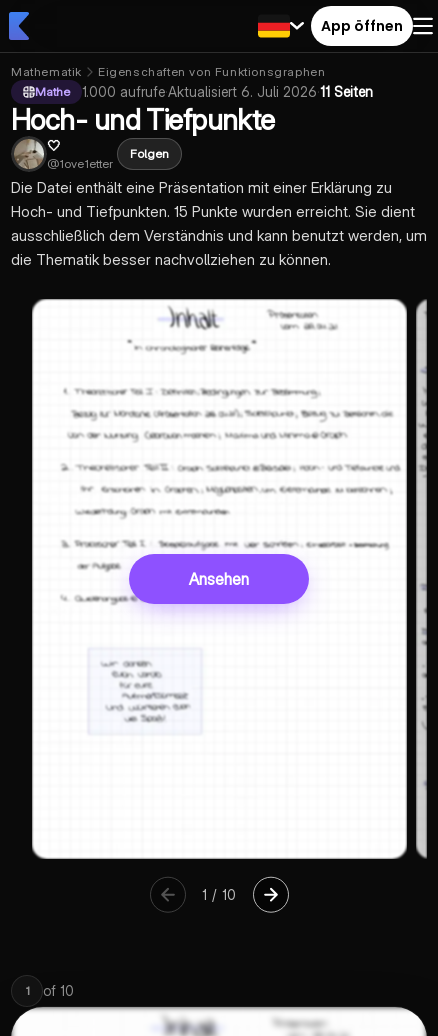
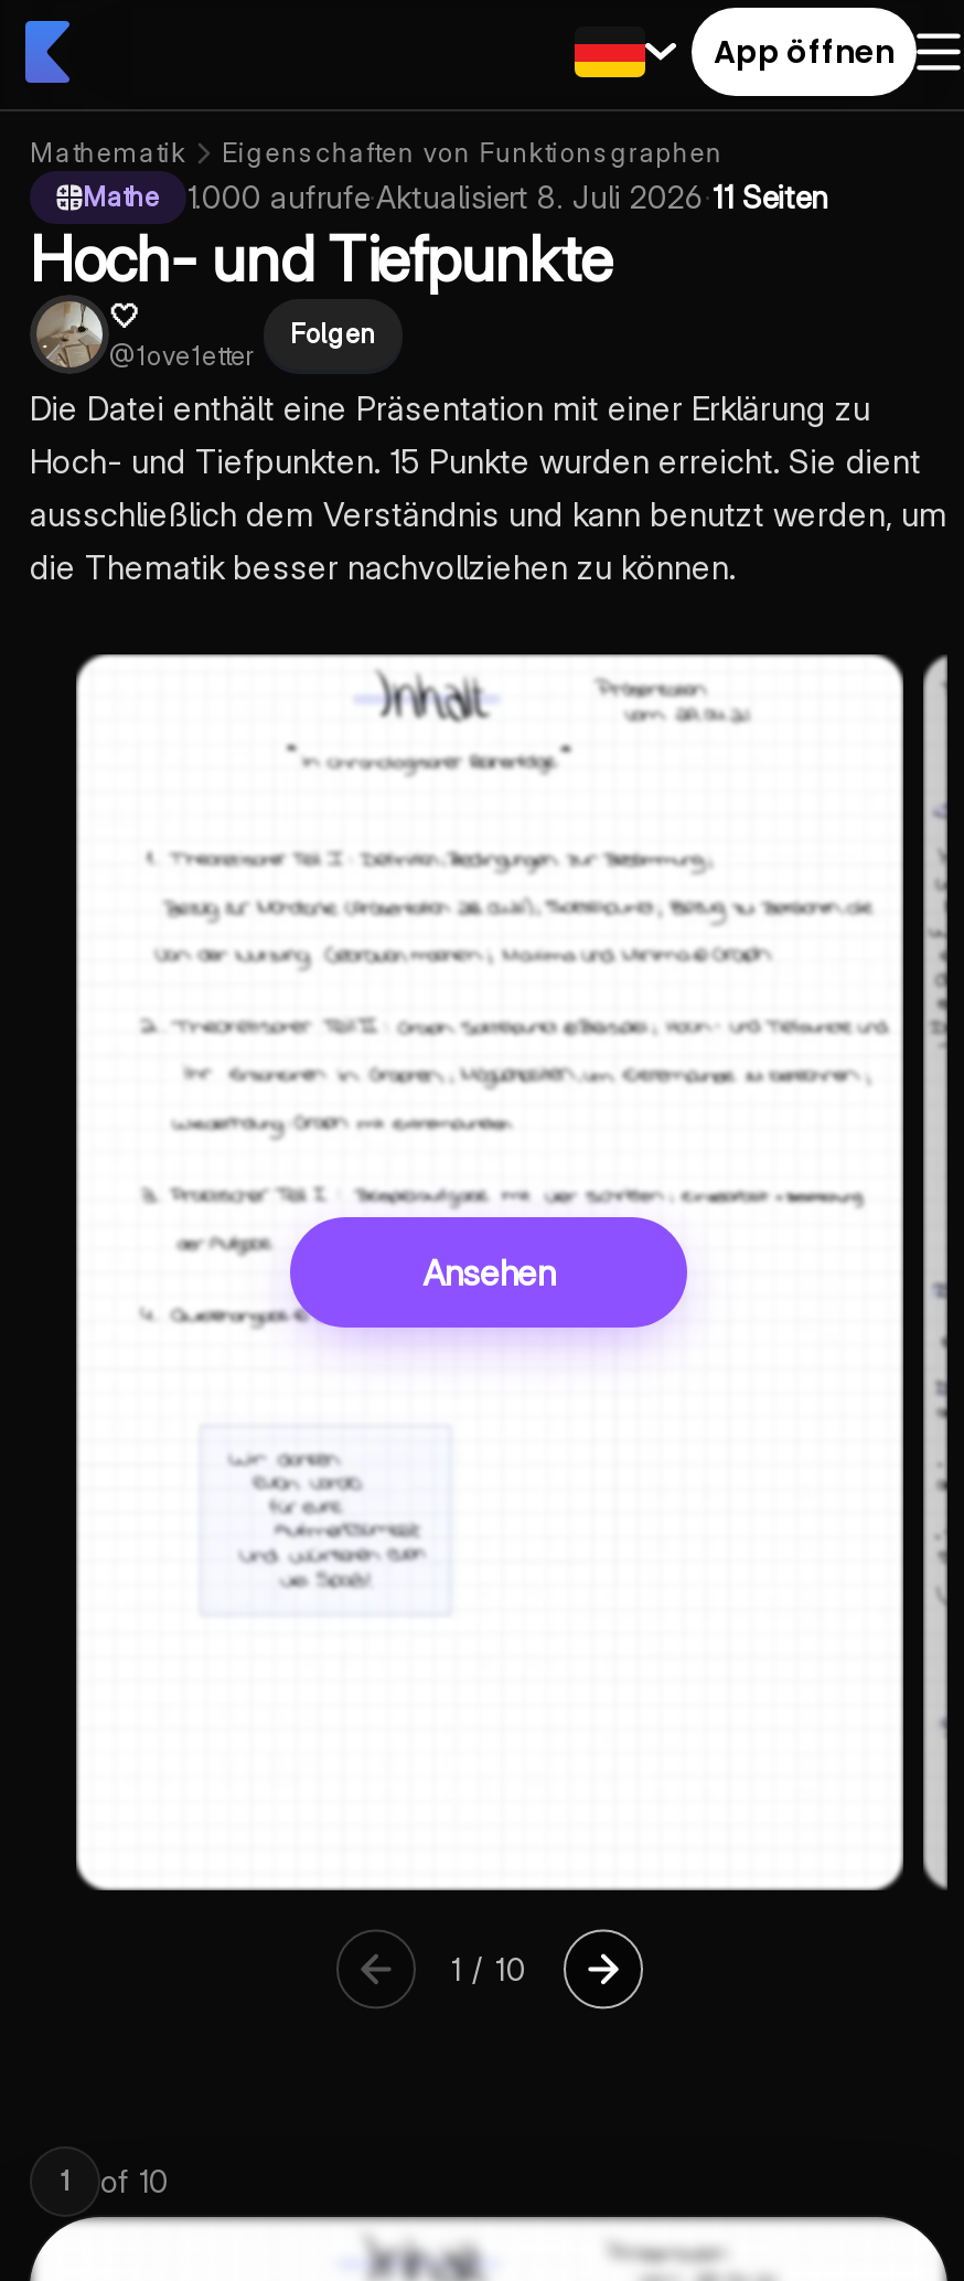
[82,83,373,100] 1.000 aufrufe · Aktualisiert 6. Juli 2026 · 11 Seiten -> [186,178,828,215] 1.000 aufrufe · Aktualisiert 8. Juli 2026 · 11 Seiten

